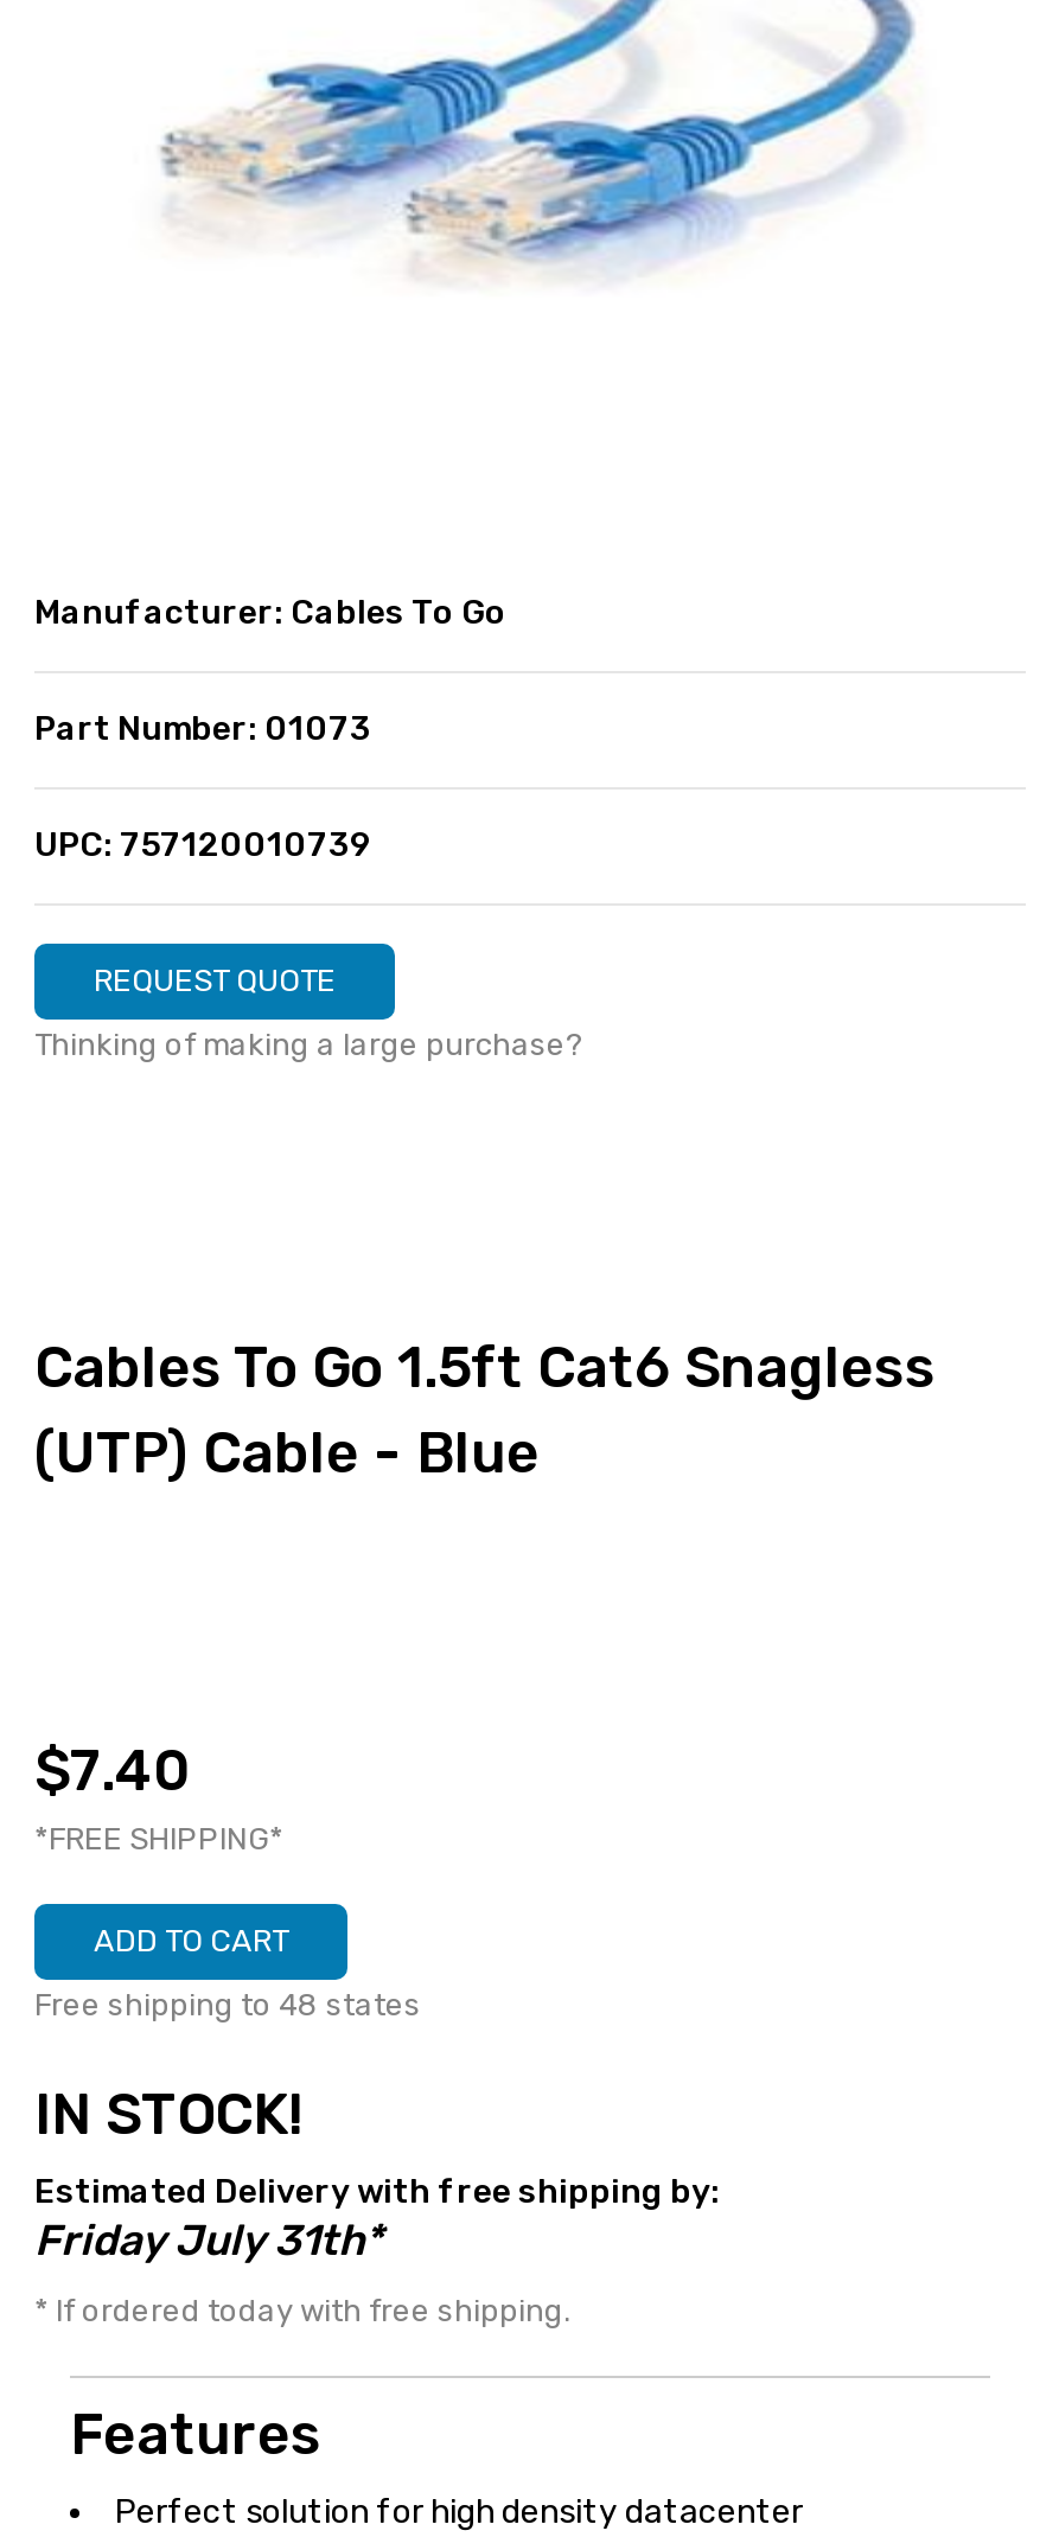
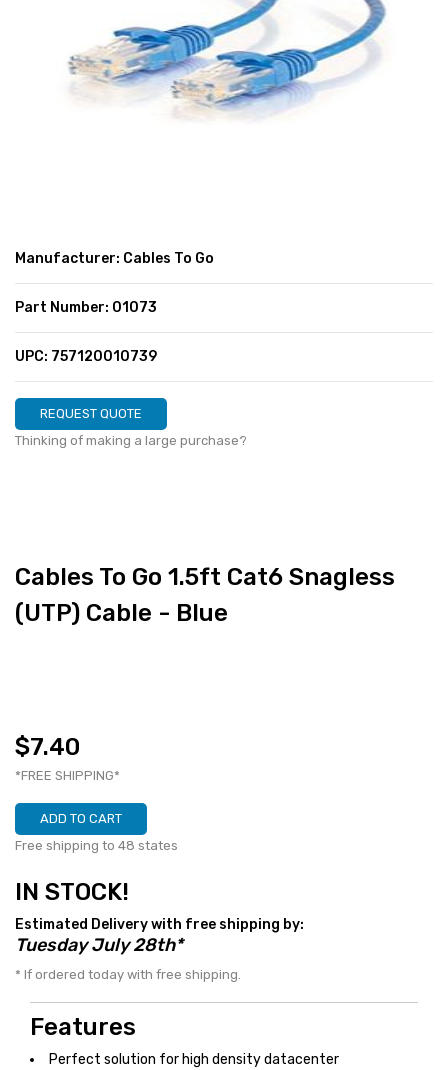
[34,2215,383,2267] Friday July 31th* -> [15,934,183,956] Tuesday July 28th*

